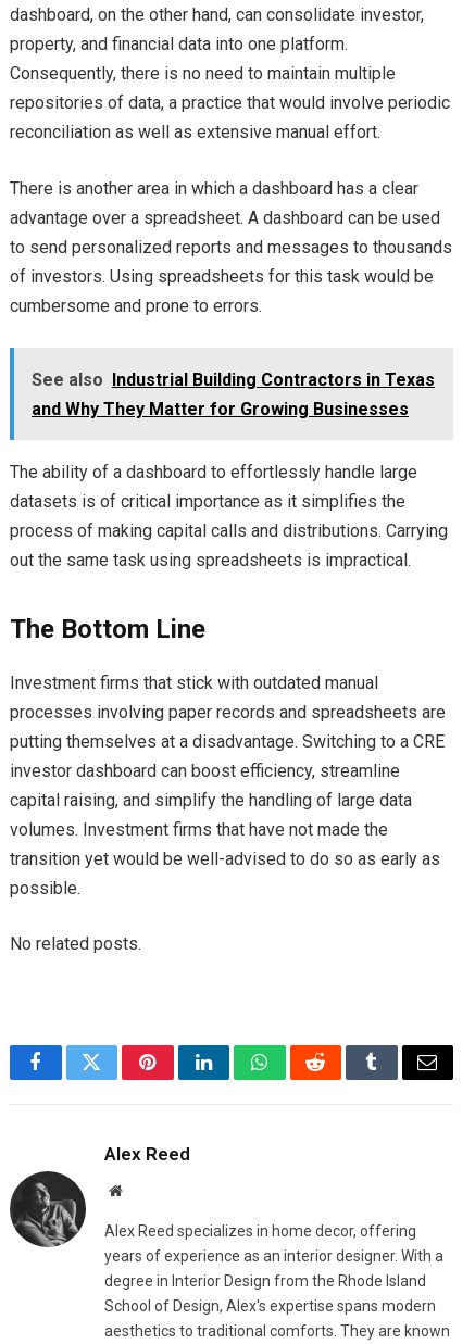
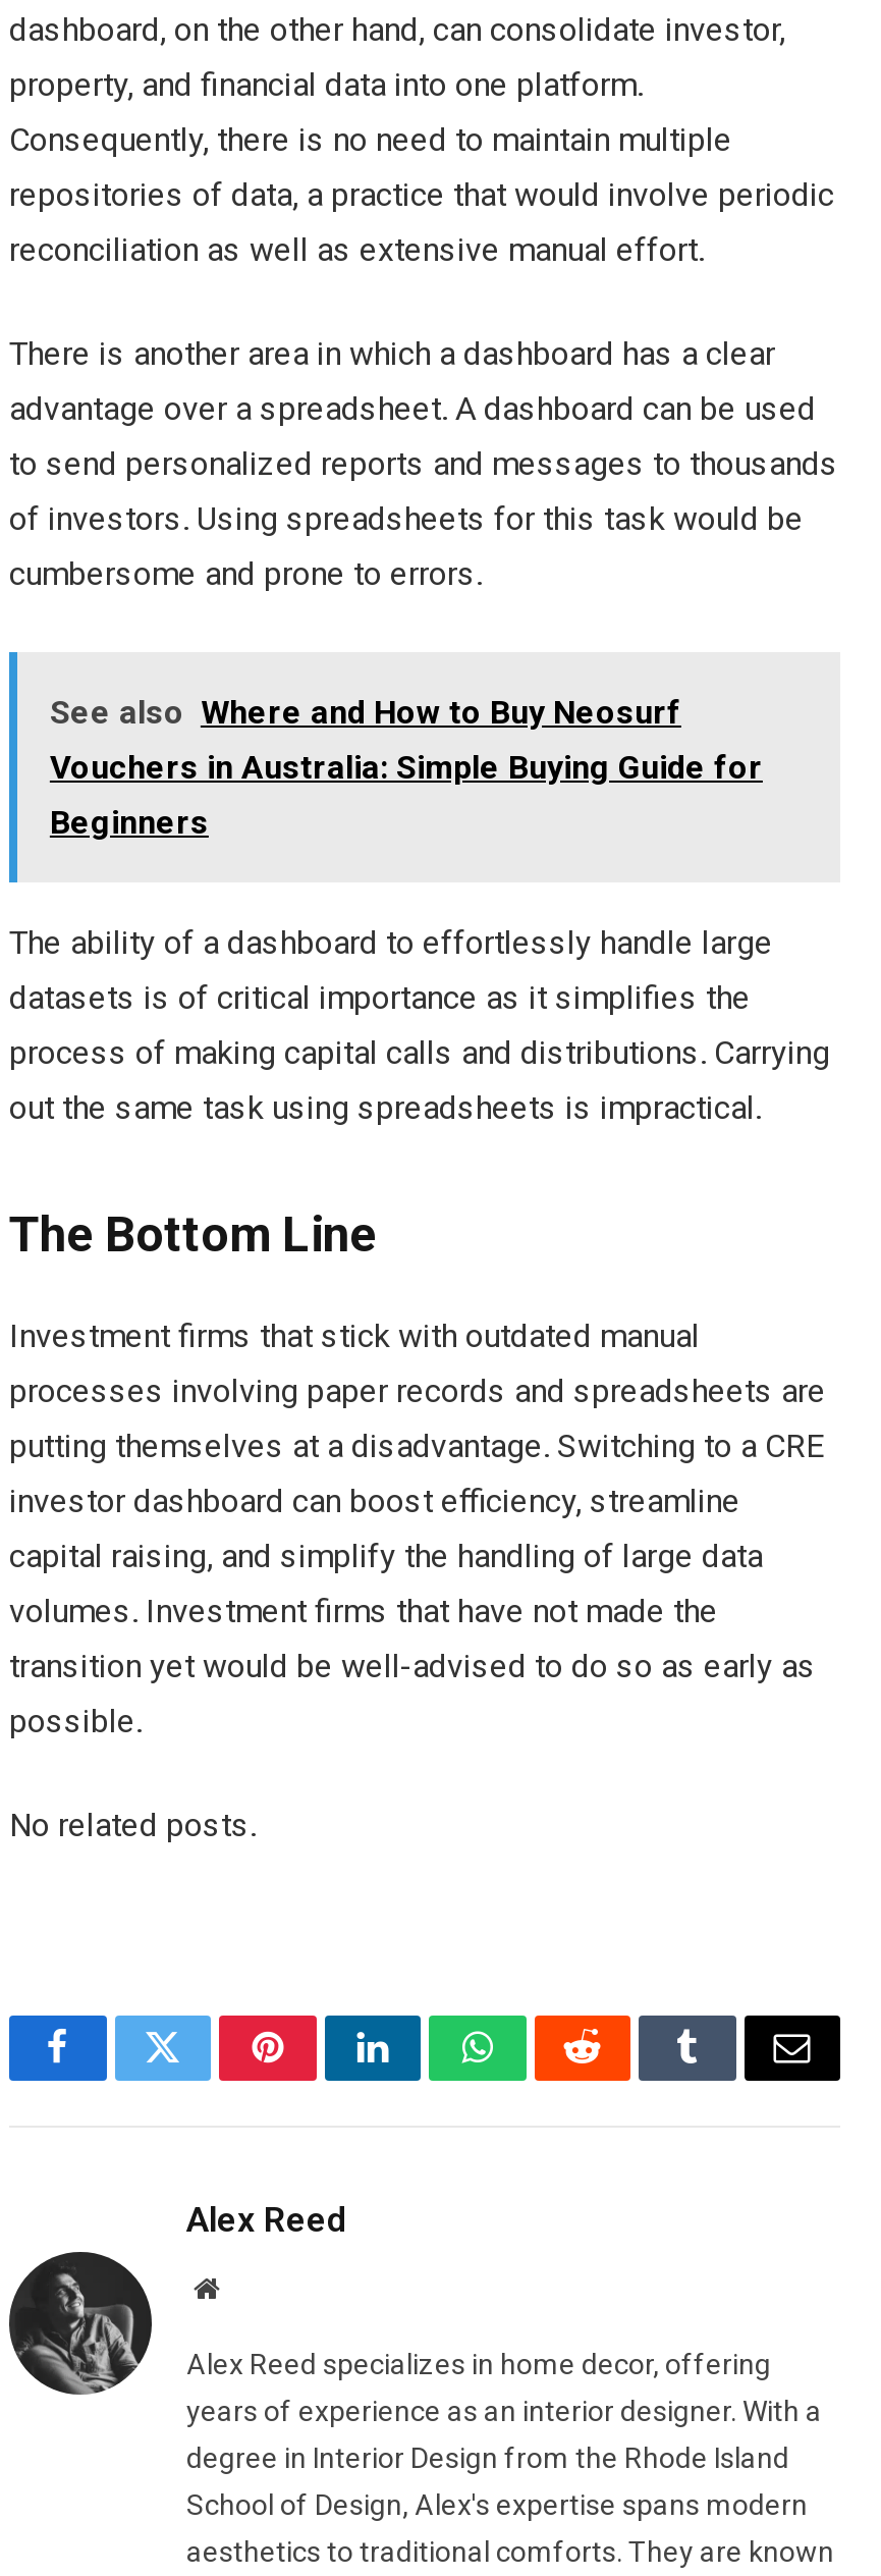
[31,369,435,419] See also Industrial Building Contractors in Texas | and Why They Matter for Growing Businesses -> [50,692,763,841] See also Where and How to Buy Neosurf | Vouchers in Australia: Simple Buying Guide for | Beginners

